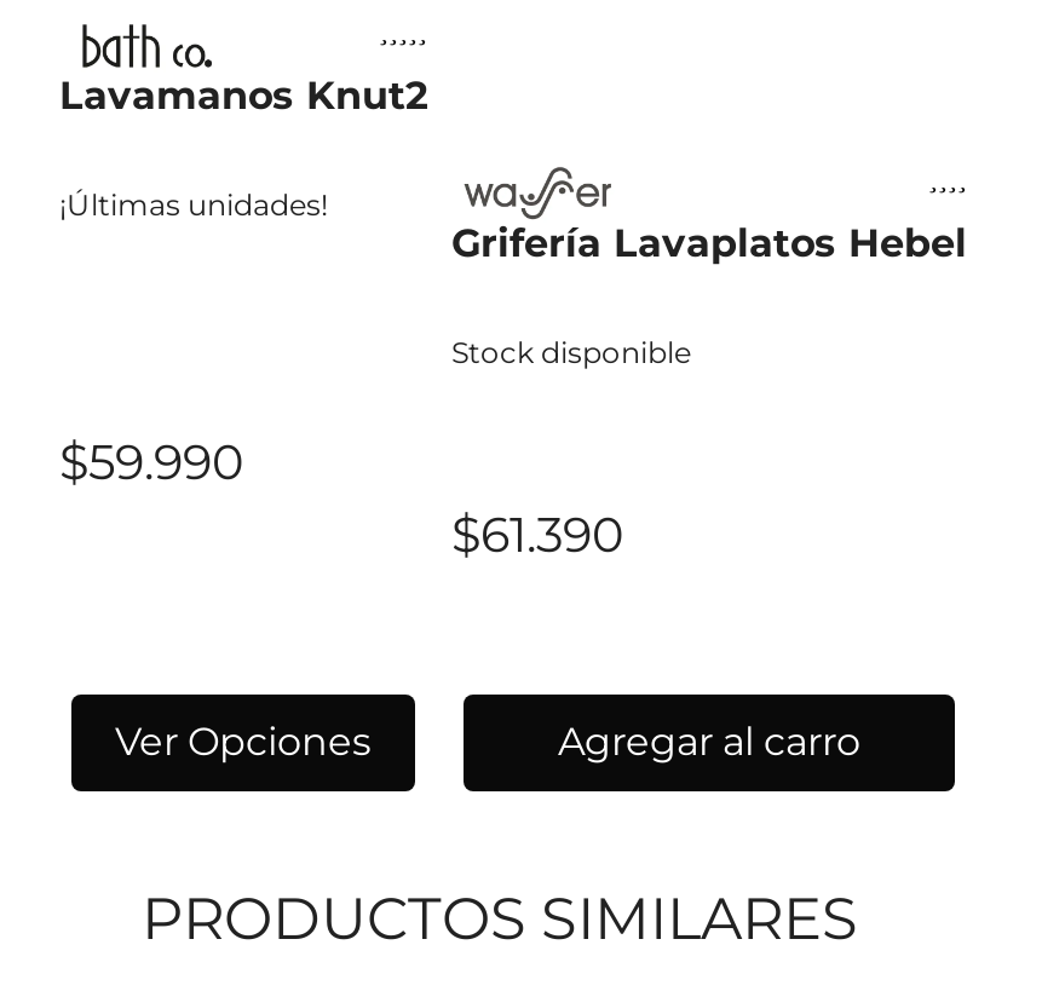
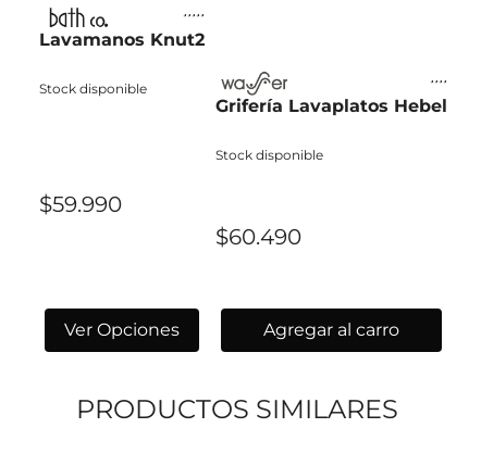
[59,186,328,223] ¡Últimas unidades! -> [39,80,147,97] Stock disponible
[451,506,623,564] $61.390 -> [215,224,301,250] $60.490

